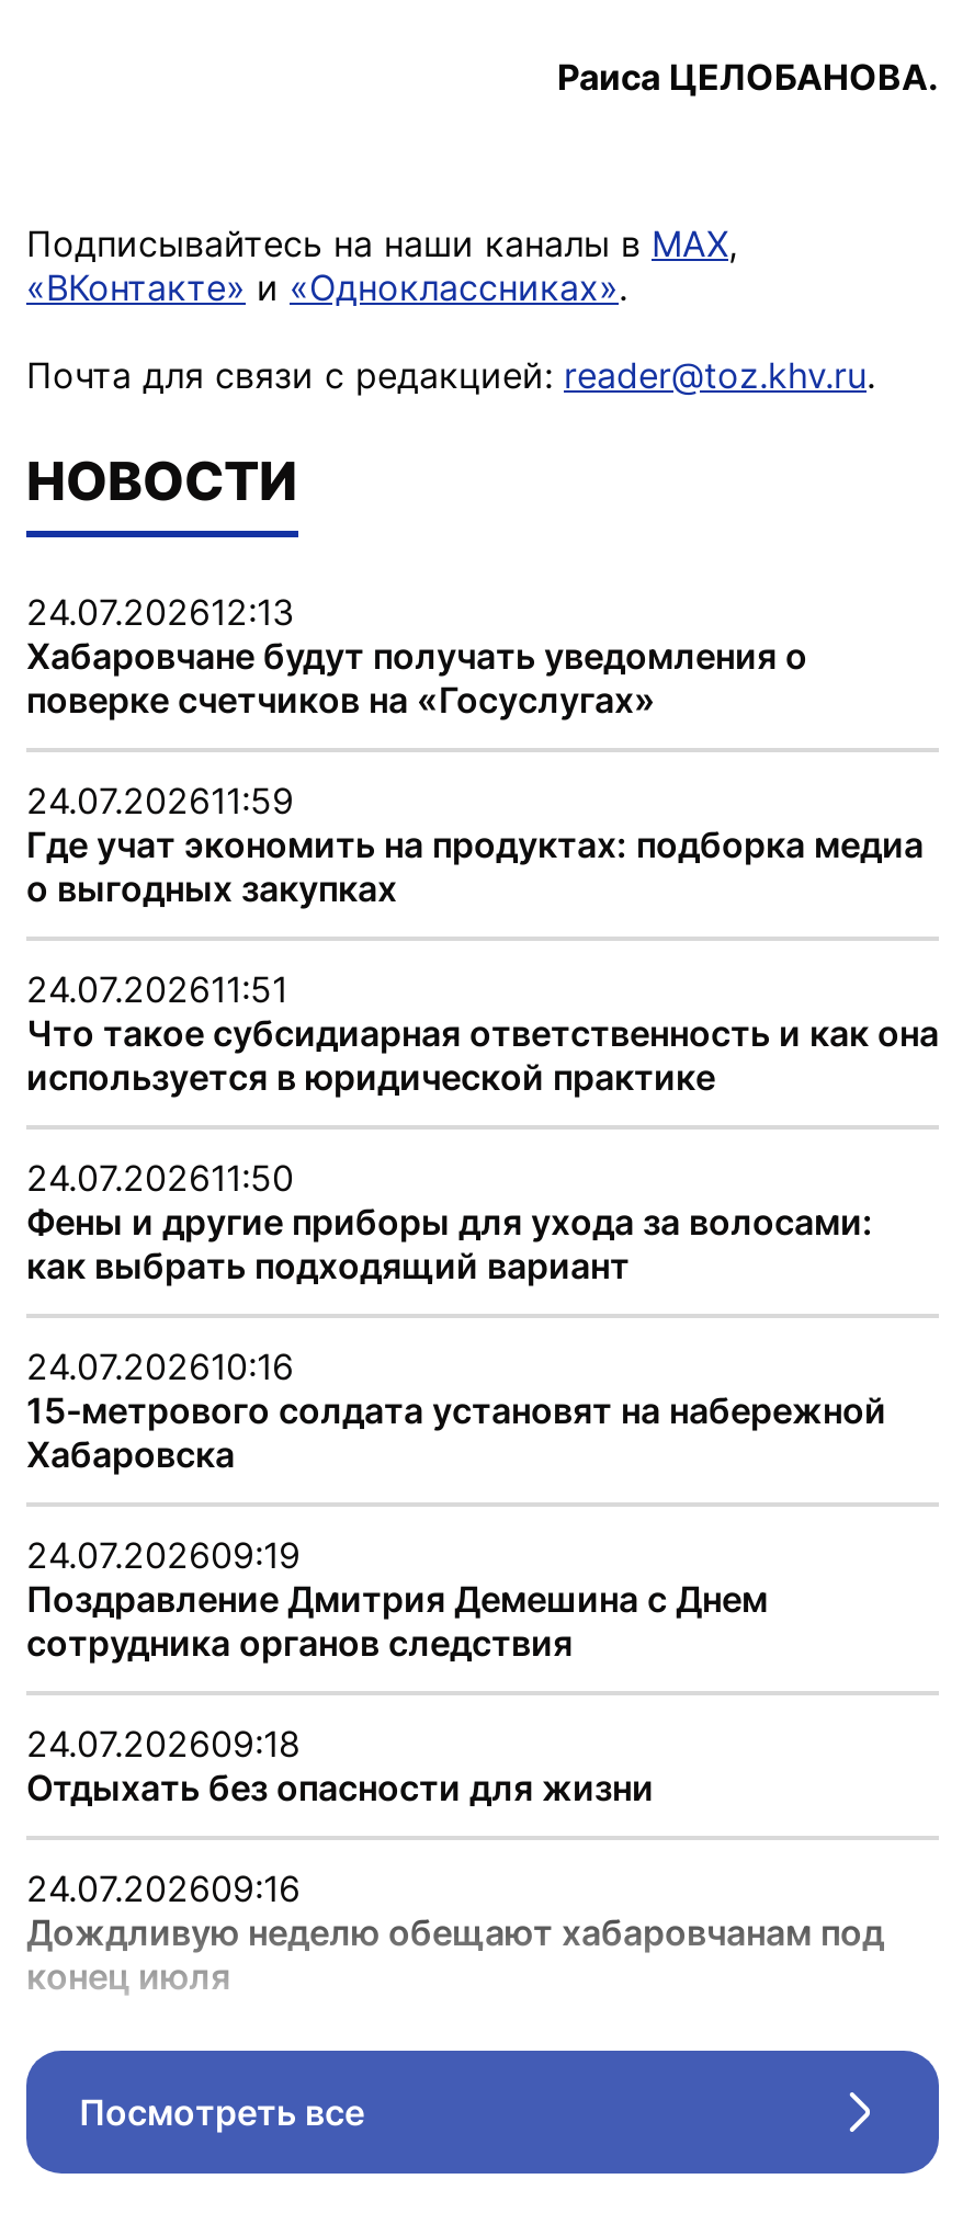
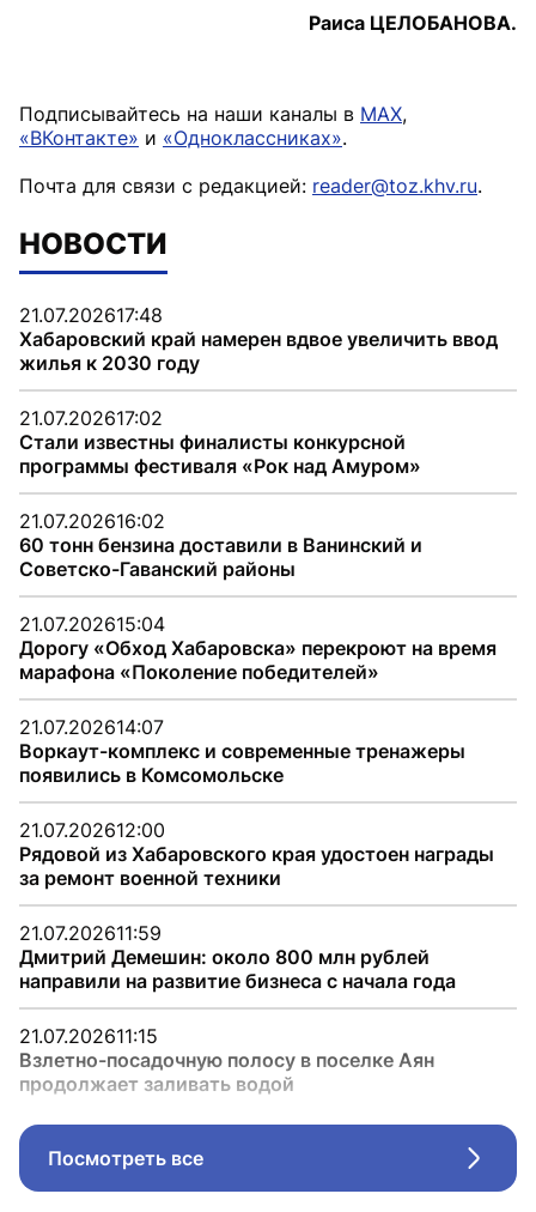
[26,590,807,722] 24.07.202612:13 | Хабаровчане будут получать уведомления о | поверке счетчиков на «Госуслугах» -> [19,303,498,375] 21.07.202617:48 | Хабаровский край намерен вдвое увеличить ввод | жилья к 2030 году
[26,779,924,910] 24.07.202611:59 | Где учат экономить на продуктах: подборка медиа | о выгодных закупках -> [19,406,421,478] 21.07.202617:02 | Стали известны финалисты конкурсной | программы фестиваля «Рок над Амуром»
[26,967,939,1099] 24.07.202611:51 | Что такое субсидиарная ответственность и как она | используется в юридической практике -> [19,509,422,581] 21.07.202616:02 | 60 тонн бензина доставили в Ванинский и | Советско-Гаванский районы
[26,1156,873,1287] 24.07.202611:50 | Фены и другие приборы для ухода за волосами: | как выбрать подходящий вариант -> [19,612,497,684] 21.07.202615:04 | Дорогу «Обход Хабаровска» перекроют на время | марафона «Поколение победителей»
[26,1344,886,1476] 24.07.202610:16 | 15-метрового солдата установят на набережной | Хабаровска -> [19,715,465,787] 21.07.202614:07 | Воркаут-комплекс и современные тренажеры | появились в Комсомольске
[26,1533,768,1665] 24.07.202609:19 | Поздравление Дмитрия Демешина с Днем | сотрудника органов следствия -> [19,818,494,890] 21.07.202612:00 | Рядовой из Хабаровского края удостоен награды | за ремонт военной техники
[26,1722,654,1809] 24.07.202609:18 | Отдыхать без опасности для жизни -> [19,921,456,993] 21.07.202611:59 | Дмитрий Демешин: около 800 млн рублей | направили на развитие бизнеса с начала года
[26,1866,884,1998] 24.07.202609:16 | Дождливую неделю обещают хабаровчанам под | конец июля -> [19,1024,434,1096] 21.07.202611:15 | Взлетно-посадочную полосу в поселке Аян | продолжает заливать водой

